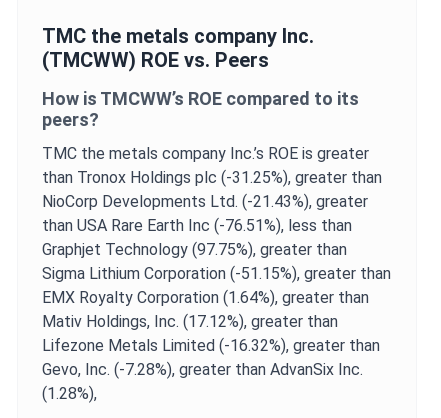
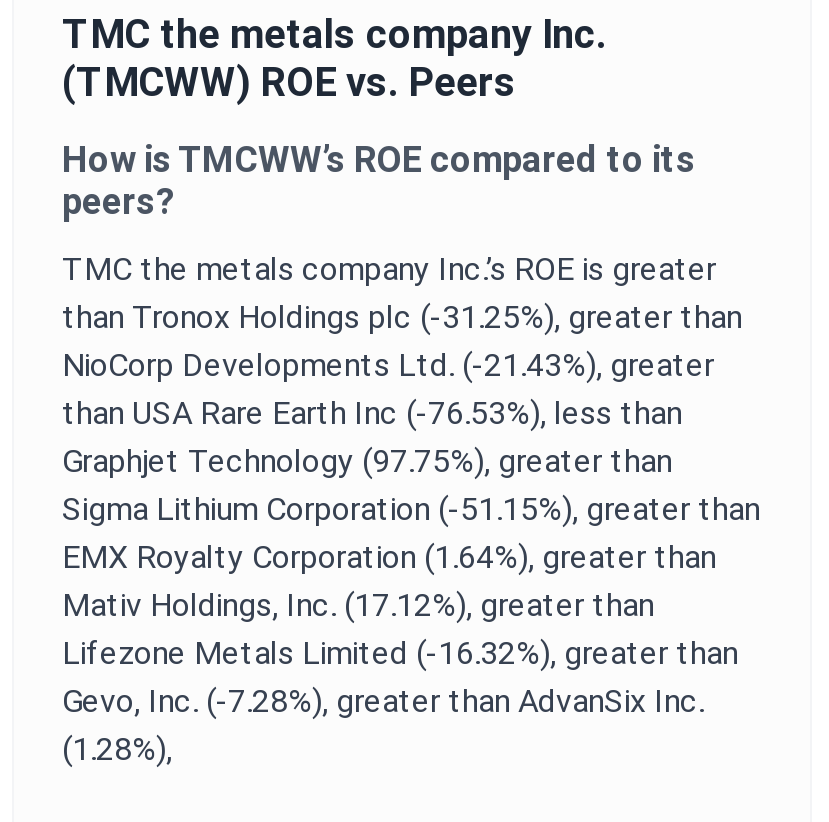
[42,216,352,235] than USA Rare Earth Inc (-76.51%), less than -> [62,394,682,432] than USA Rare Earth Inc (-76.53%), less than

